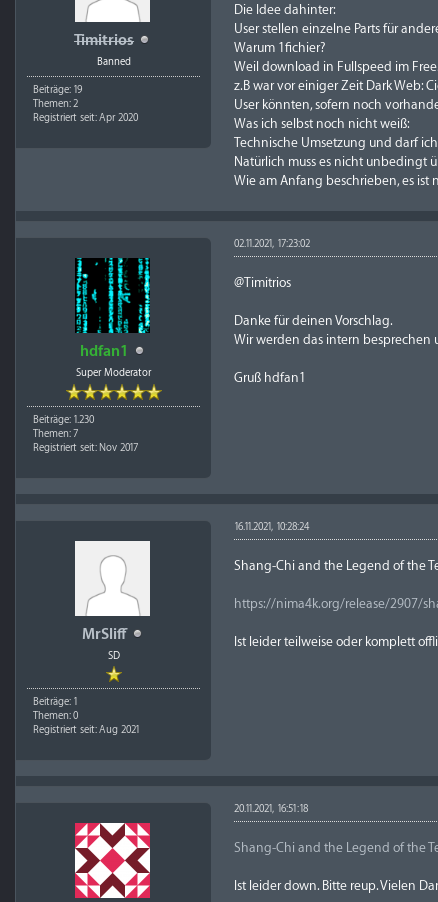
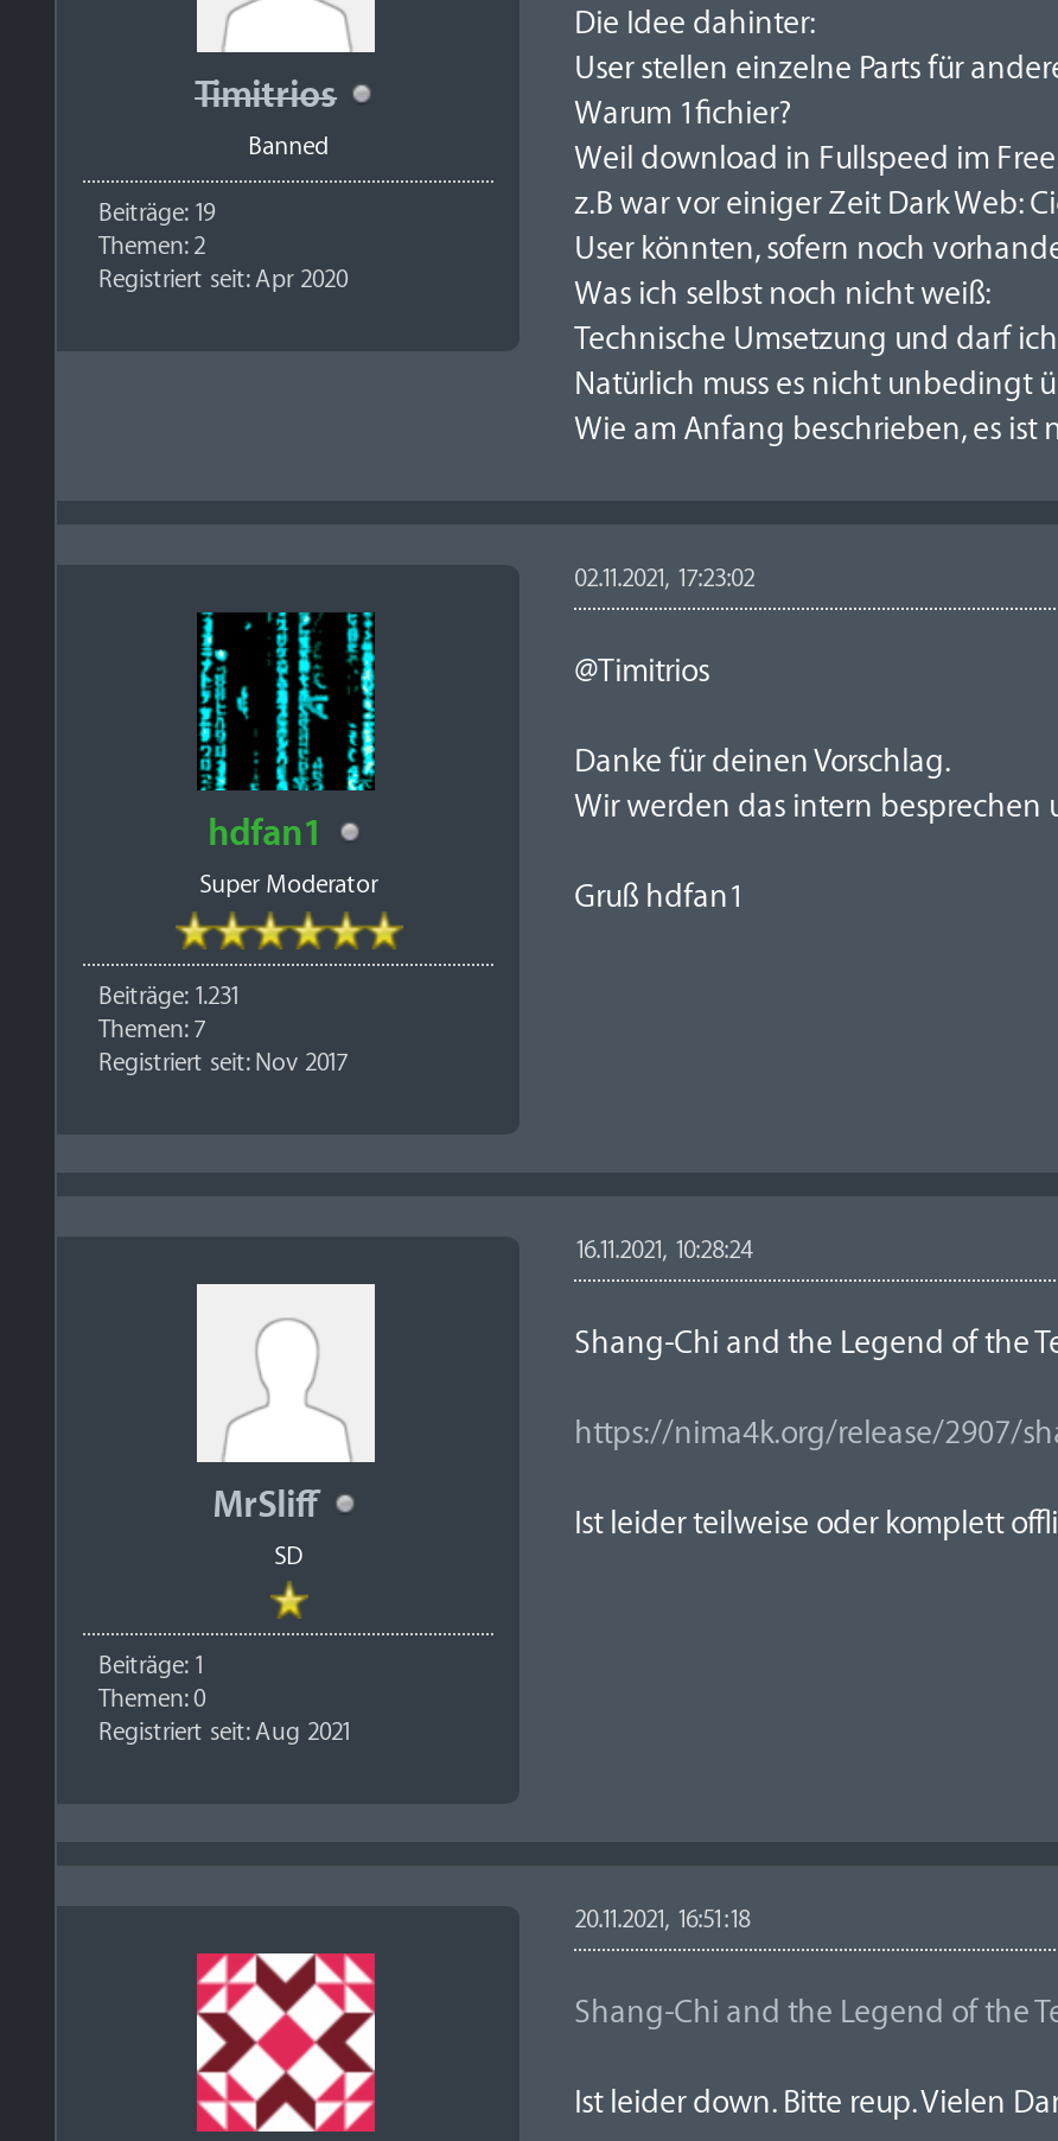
[33,414,94,426] Beiträge: 1.230 -> [98,982,241,1010] Beiträge: 1.231

